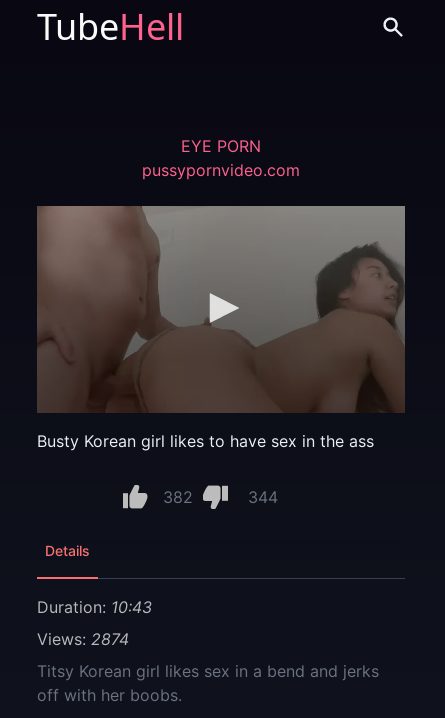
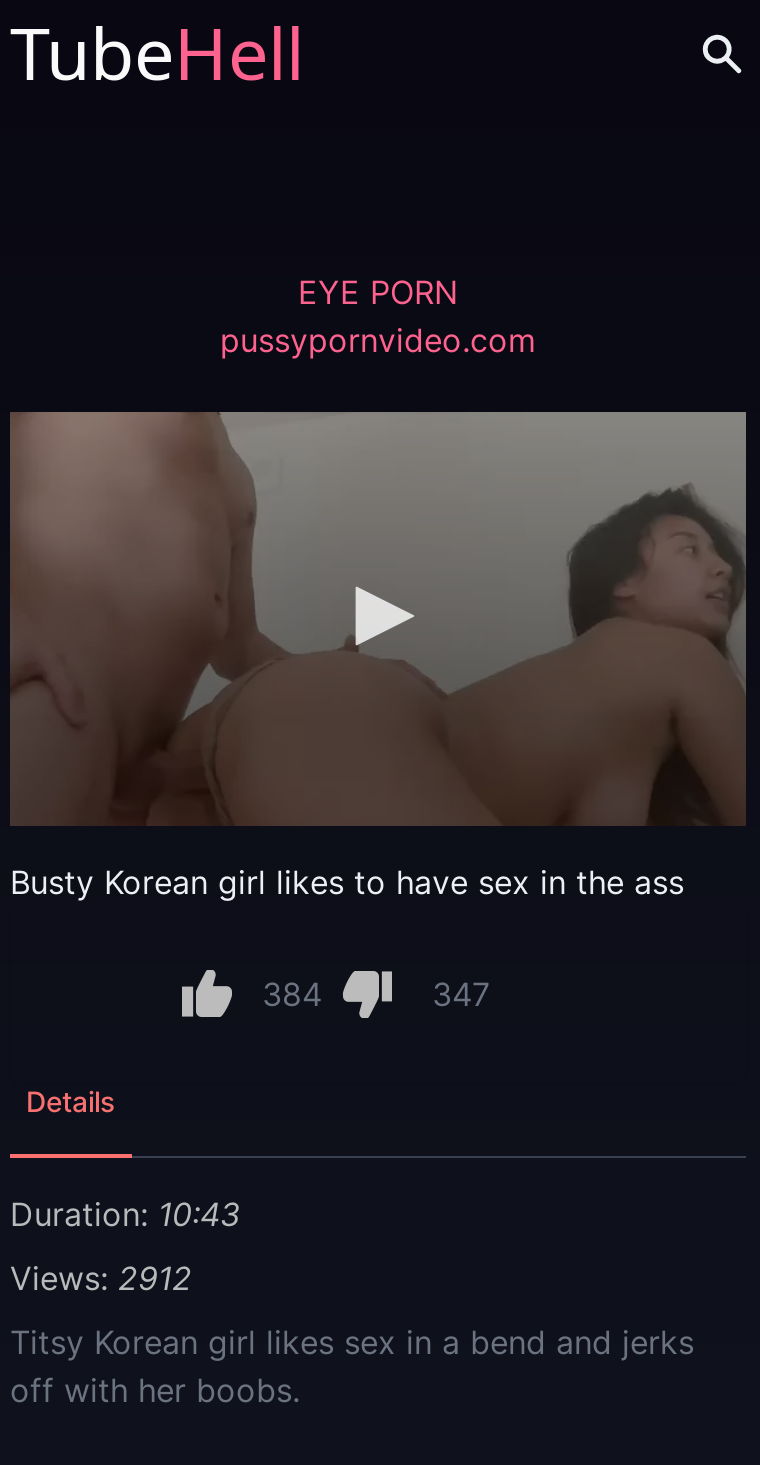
[162,487,192,507] 382 -> [262,974,322,1014] 384
[247,487,277,507] 344 -> [432,974,490,1014] 347
[37,629,129,649] Views: 2874 -> [10,1258,192,1298] Views: 2912

